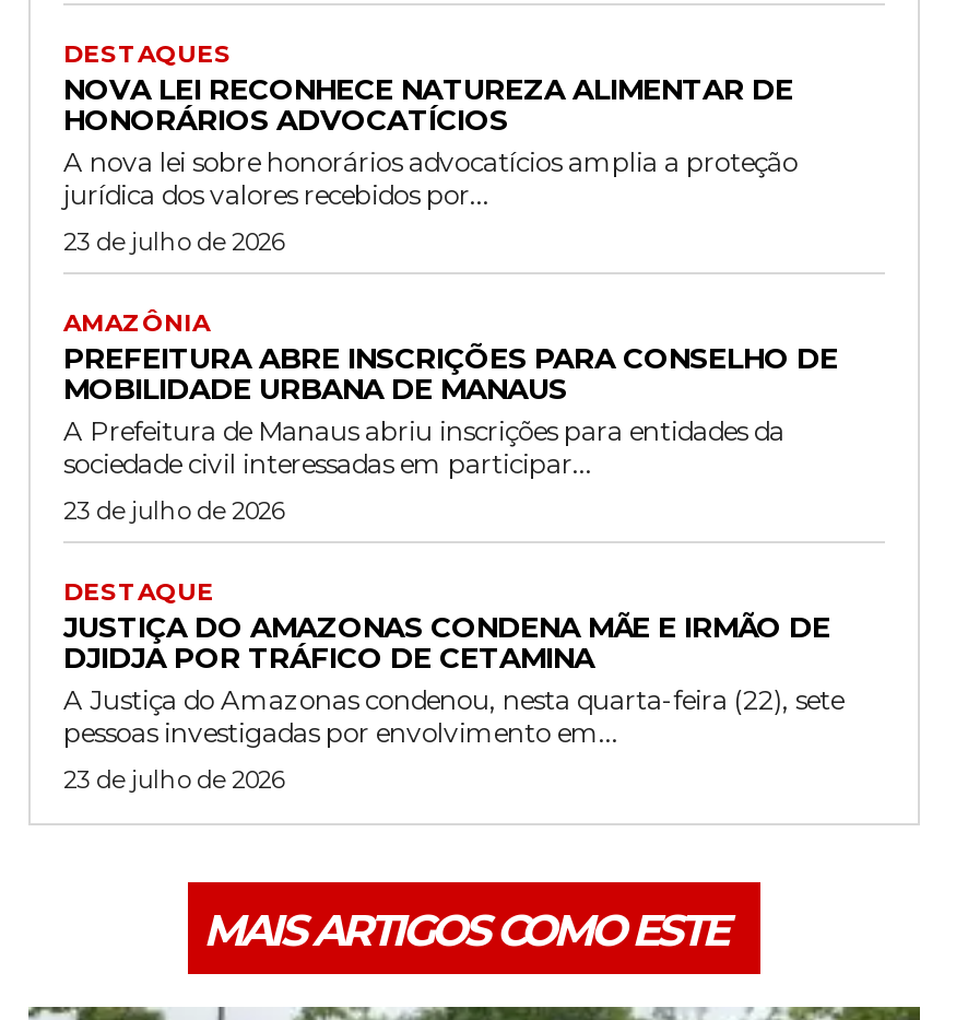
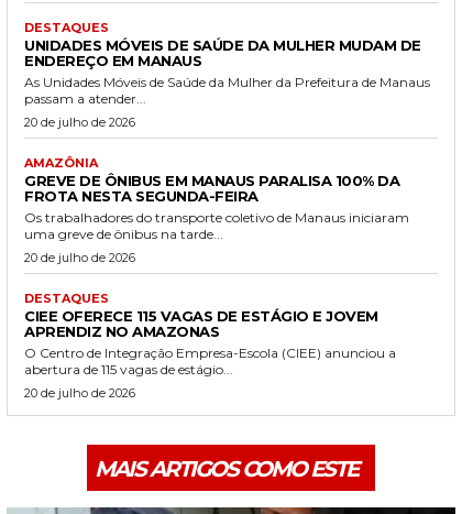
[63,72,798,212] NOVA LEI RECONHECE NATUREZA ALIMENTAR DE | HONORÁRIOS ADVOCATÍCIOS | A nova lei sobre honorários advocatícios amplia a proteção | jurídica dos valores recebidos por... -> [24,37,430,107] UNIDADES MÓVEIS DE SAÚDE DA MULHER MUDAM DE | ENDEREÇO EM MANAUS | As Unidades Móveis de Saúde da Mulher da Prefeitura de Manaus | passam a atender...
[63,227,284,258] 23 de julho de 2026 -> [24,115,135,130] 20 de julho de 2026
[63,341,838,481] PREFEITURA ABRE INSCRIÇÕES PARA CONSELHO DE | MOBILIDADE URBANA DE MANAUS | A Prefeitura de Manaus abriu inscrições para entidades da | sociedade civil interessadas em participar... -> [24,172,409,243] GREVE DE ÔNIBUS EM MANAUS PARALISA 100% DA | FROTA NESTA SEGUNDA-FEIRA | Os trabalhadores do transporte coletivo de Manaus iniciaram | uma greve de ônibus na tarde...
[63,496,284,527] 23 de julho de 2026 -> [24,250,135,266] 20 de julho de 2026
[63,577,843,750] DESTAQUE | JUSTIÇA DO AMAZONAS CONDENA MÃE E IRMÃO DE | DJIDJA POR TRÁFICO DE CETAMINA | A Justiça do Amazonas condenou, nesta quarta-feira (22), sete | pessoas investigadas por envolvimento em... -> [24,291,396,378] DESTAQUES | CIEE OFERECE 115 VAGAS DE ESTÁGIO E JOVEM | APRENDIZ NO AMAZONAS | O Centro de Integração Empresa-Escola (CIEE) anunciou a | abertura de 115 vagas de estágio...
[63,765,284,796] 23 de julho de 2026 -> [24,386,135,401] 20 de julho de 2026

